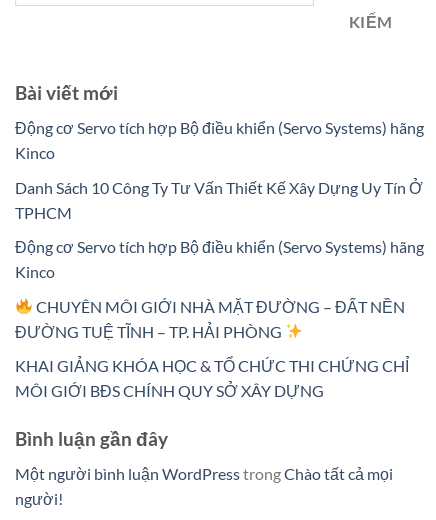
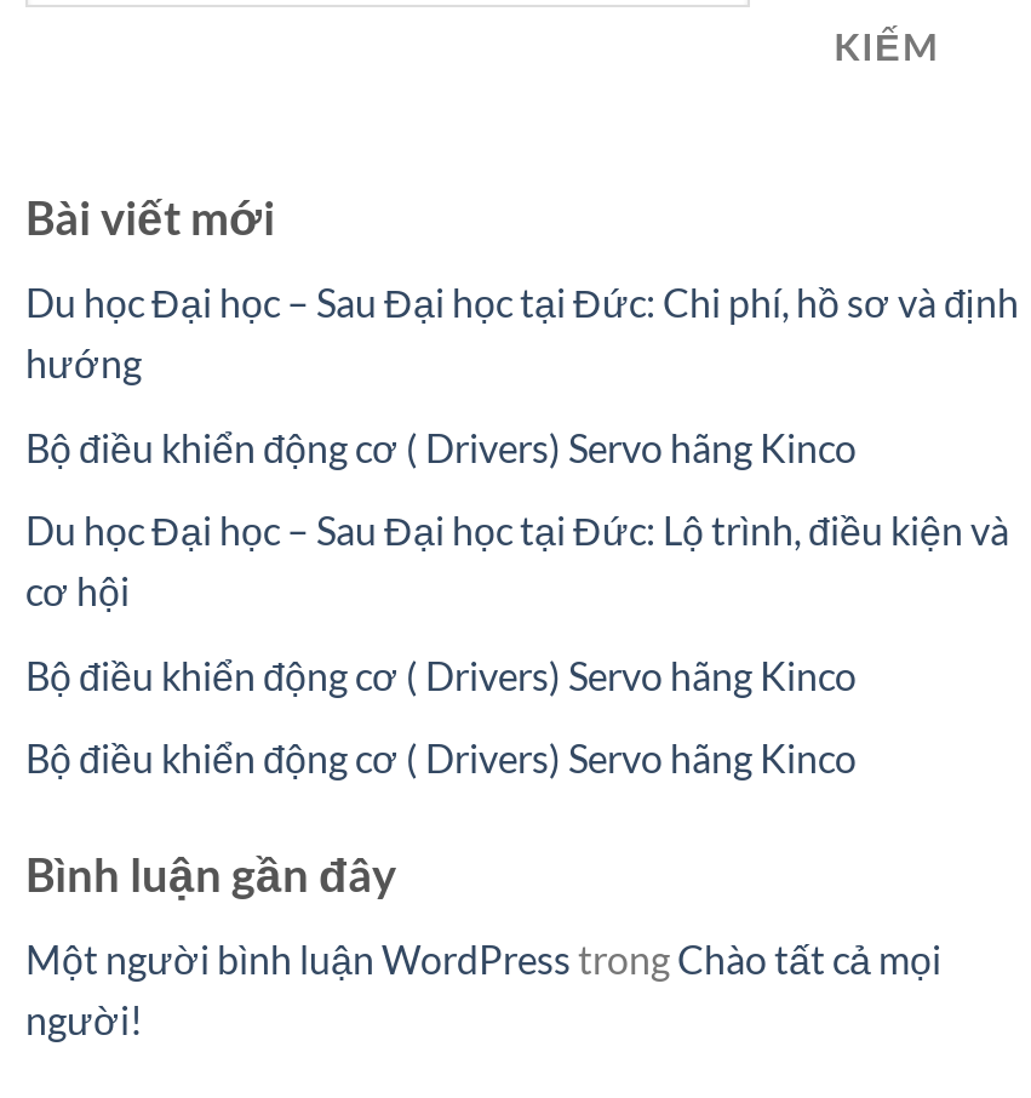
[15,118,424,162] Động cơ Servo tích hợp Bộ điều khiển (Servo Systems) hãng | Kinco -> [25,279,1019,385] Du học Đại học – Sau Đại học tại Đức: Chi phí, hồ sơ và định | hướng
[15,178,423,222] Danh Sách 10 Công Ty Tư Vấn Thiết Kế Xây Dựng Uy Tín Ở | TPHCM -> [25,423,857,469] Bộ điều khiển động cơ ( Drivers) Servo hãng Kinco
[15,237,424,281] Động cơ Servo tích hợp Bộ điều khiển (Servo Systems) hãng | Kinco -> [25,507,1009,614] Du học Đại học – Sau Đại học tại Đức: Lộ trình, điều kiện và | cơ hội
[15,297,405,341] CHUYÊN MÔI GIỚI NHÀ MẶT ĐƯỜNG – ĐẤT NỀN | ĐƯỜNG TUỆ TĨNH – TP. HẢI PHÒNG -> [25,652,857,698] Bộ điều khiển động cơ ( Drivers) Servo hãng Kinco
[15,356,409,400] KHAI GIẢNG KHÓA HỌC & TỔ CHỨC THI CHỨNG CHỈ | MÔI GIỚI BĐS CHÍNH QUY SỞ XÂY DỰNG -> [25,735,857,781] Bộ điều khiển động cơ ( Drivers) Servo hãng Kinco

